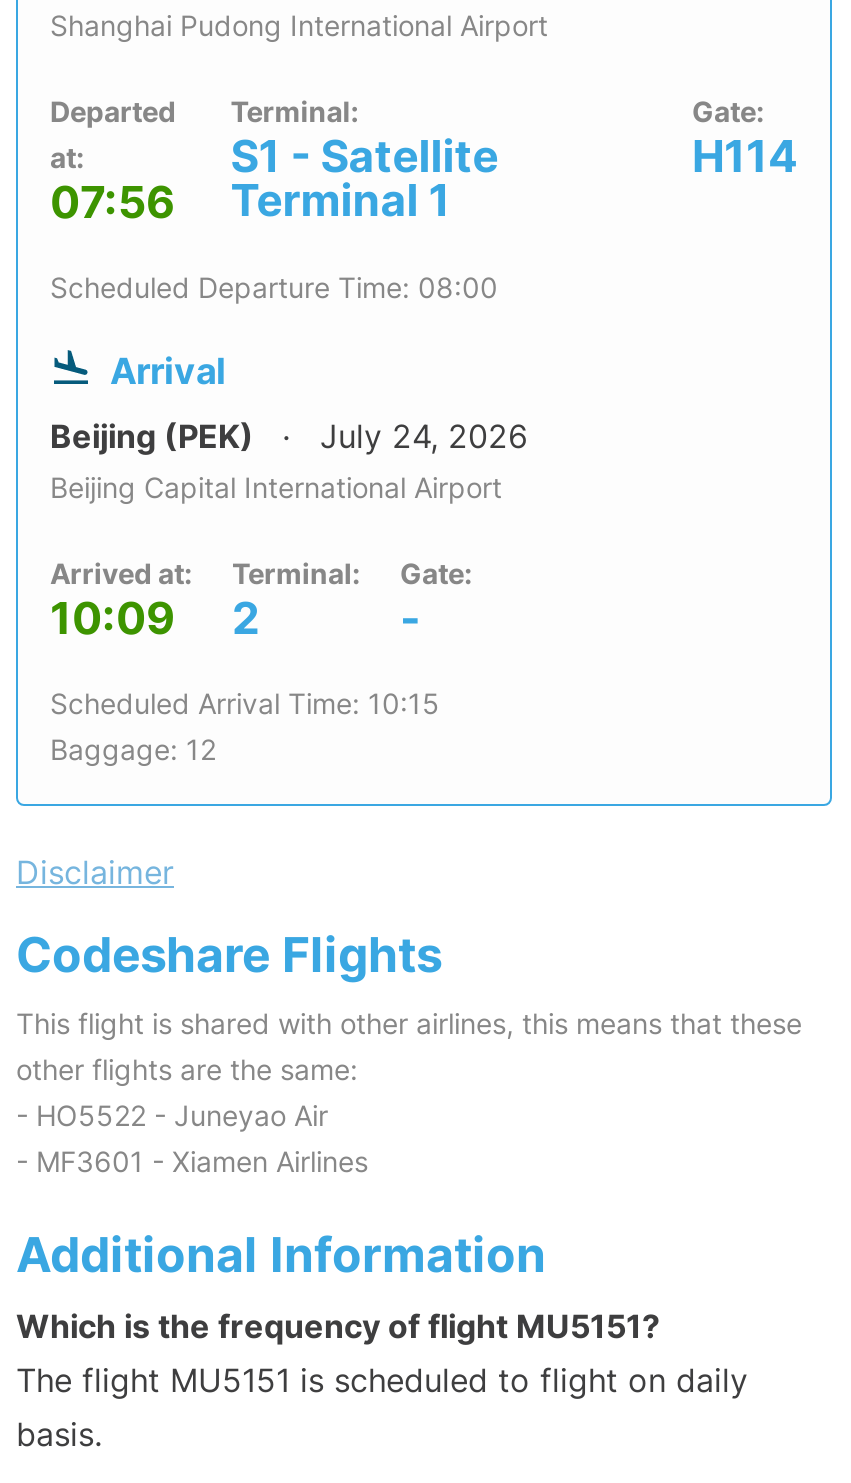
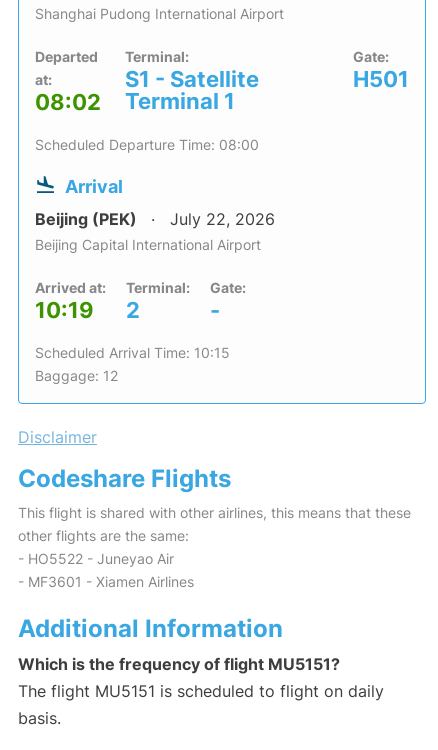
[692,131,798,183] H114 -> [353,66,409,92] H501
[50,175,450,229] 07:56 Terminal 1 -> [35,88,234,115] 08:02 Terminal 1
[50,417,528,457] Beijing (PEK) July 24, 2026 -> [35,209,275,229] Beijing (PEK) July 22, 2026
[50,593,260,645] 10:09 2 -> [35,297,140,323] 10:19 2

